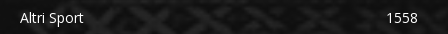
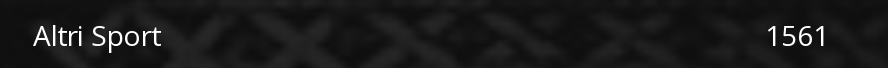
[386,8,418,27] 1558 -> [765,15,829,53] 1561

